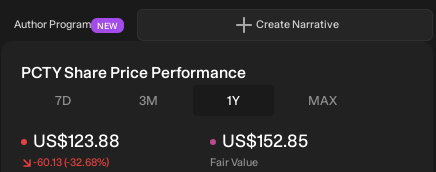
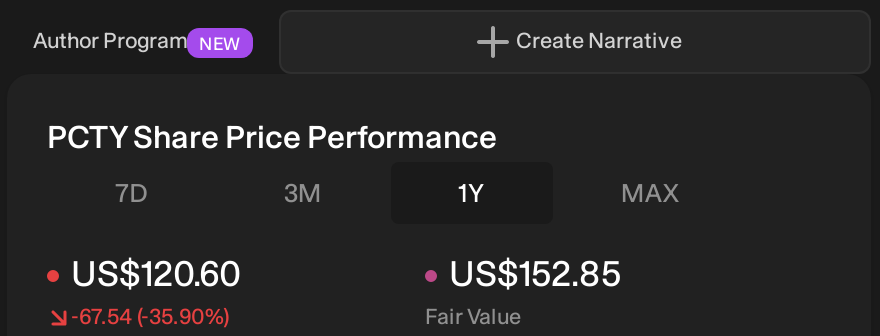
[33,130,120,169] US$123.88 | -60.13 (-32.68%) -> [71,252,241,330] US$120.60 | -67.54 (-35.90%)

